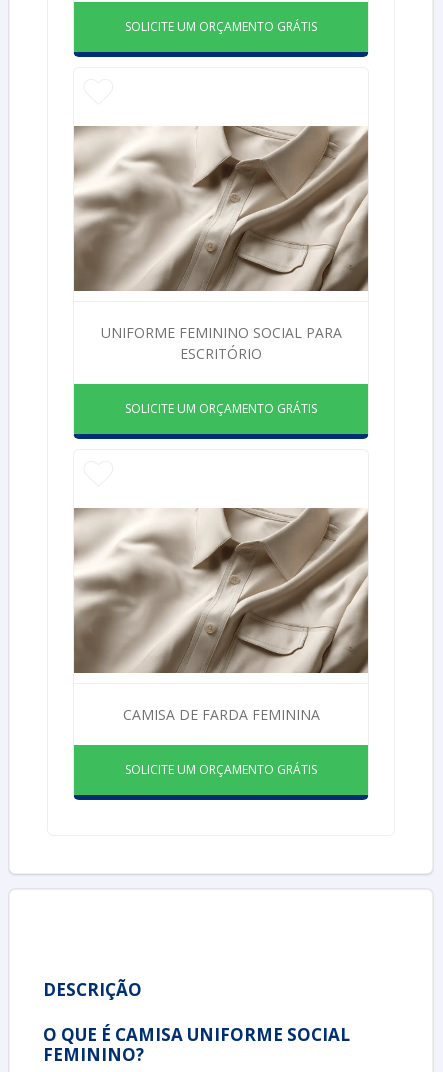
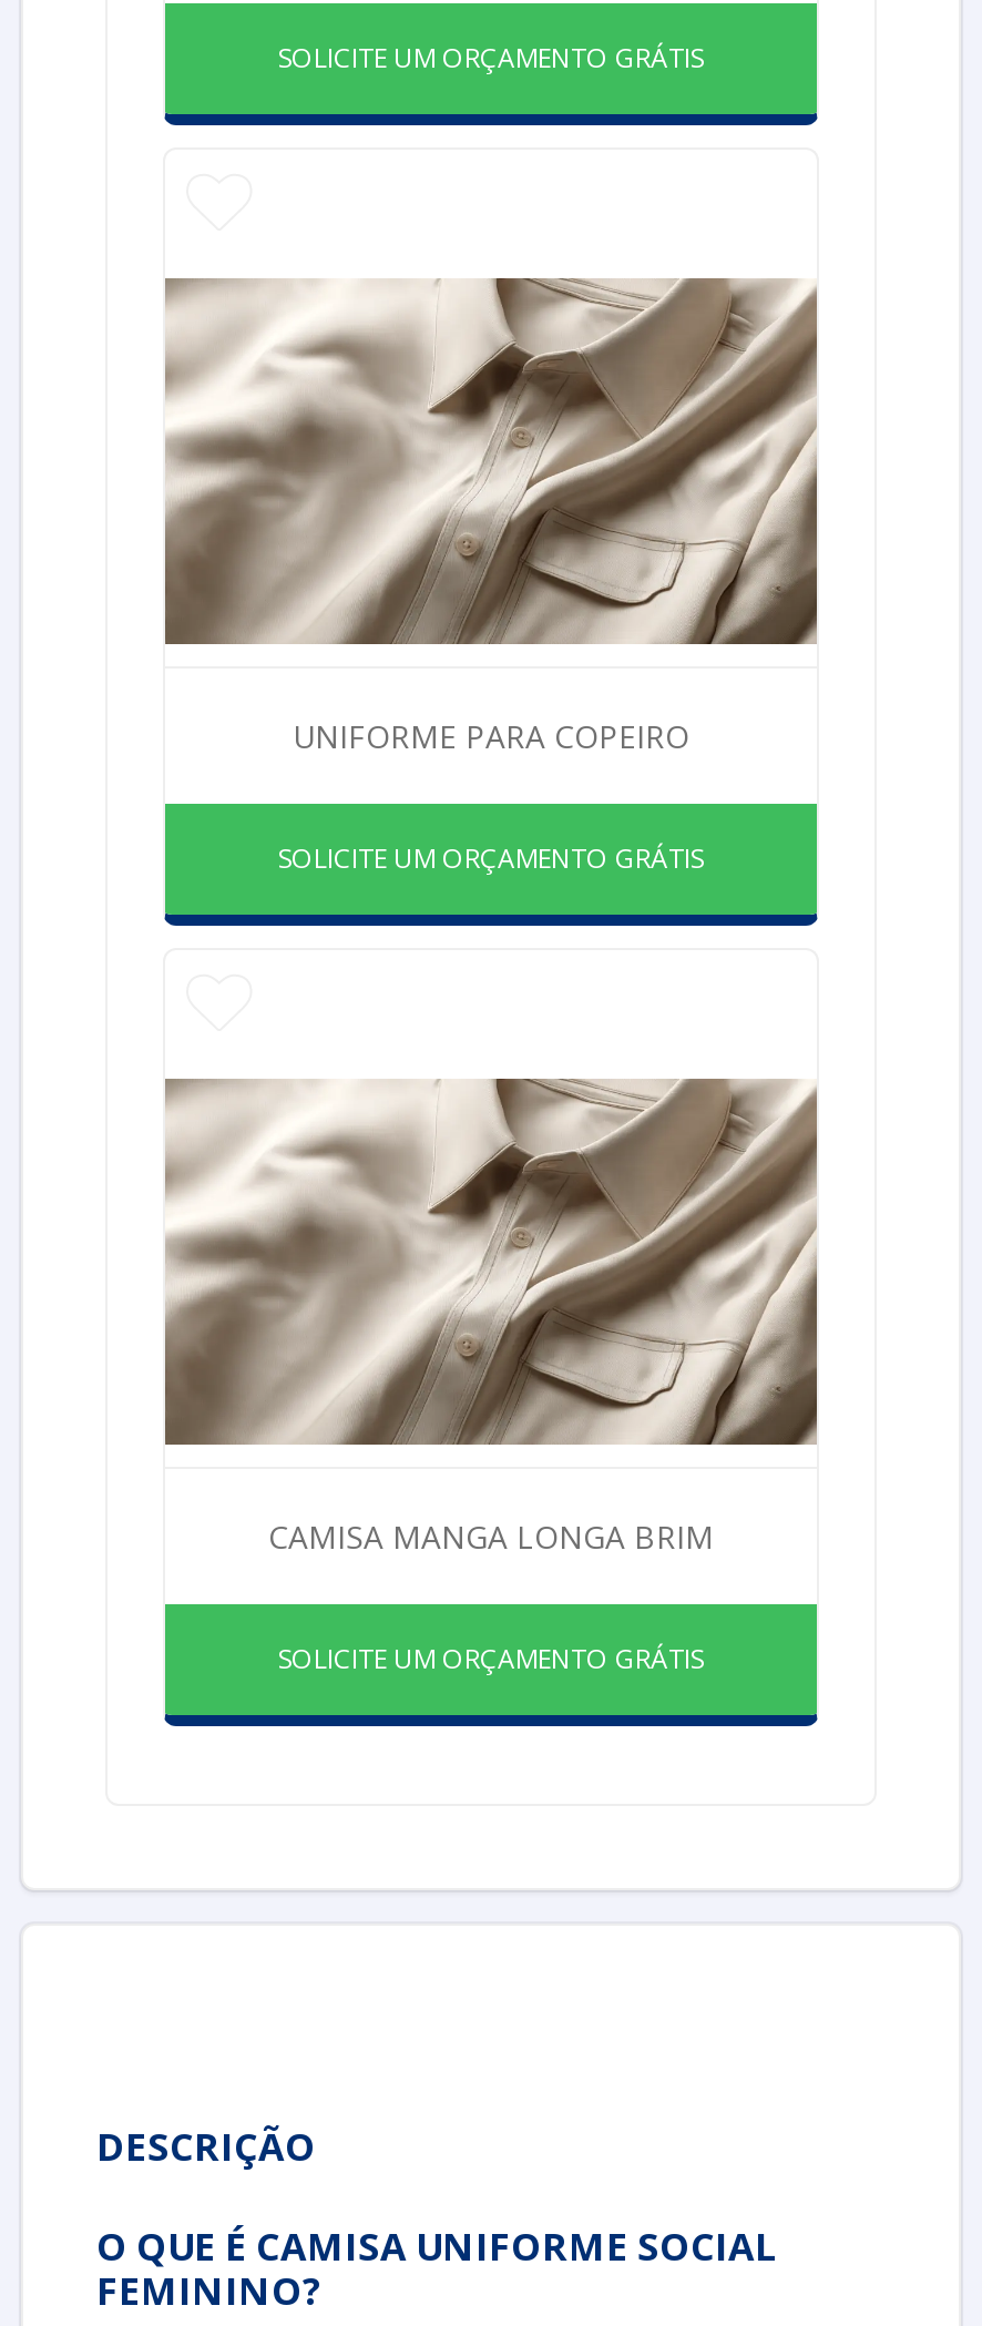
[100,323,341,363] UNIFORME FEMININO SOCIAL PARA | ESCRITÓRIO -> [293,715,689,757] UNIFORME PARA COPEIRO
[122,705,319,724] CAMISA DE FARDA FEMININA -> [268,1516,714,1558] CAMISA MANGA LONGA BRIM

